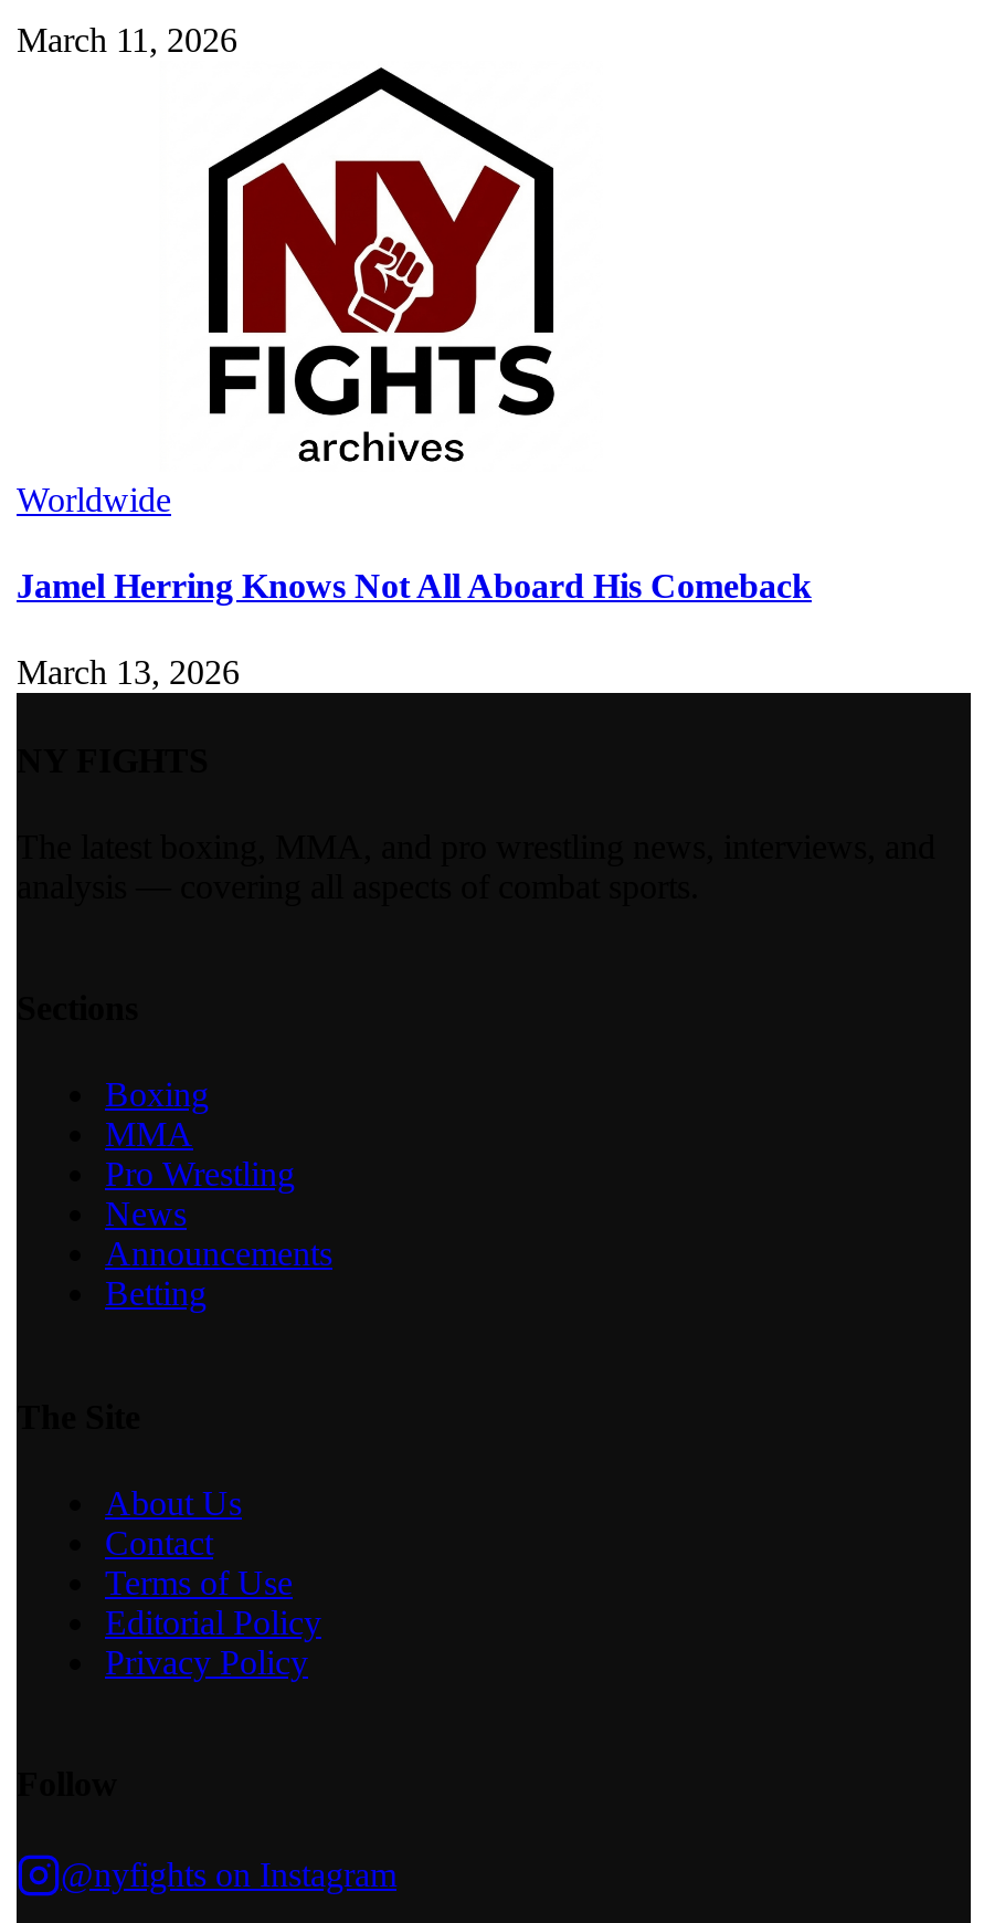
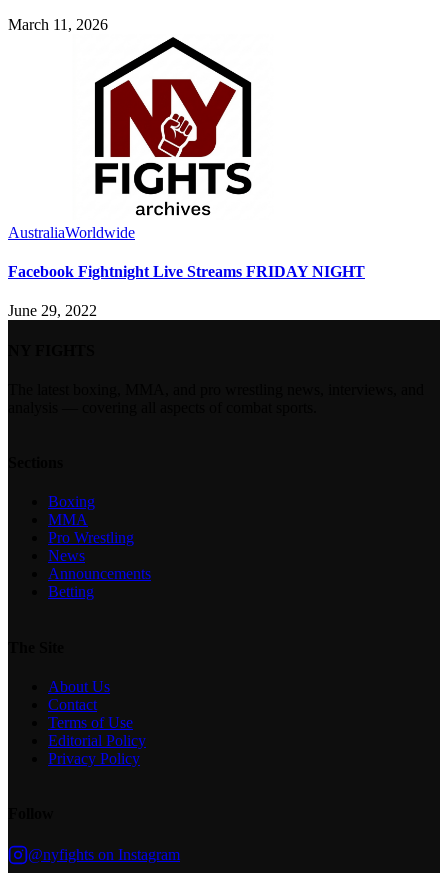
[17,480,171,518] Worldwide -> [8,224,135,241] AustraliaWorldwide
[17,567,812,605] Jamel Herring Knows Not All Aboard His Comeback -> [8,263,365,280] Facebook Fightnight Live Streams FRIDAY NIGHT
[17,654,240,692] March 13, 2026 -> [8,302,97,319] June 29, 2022

